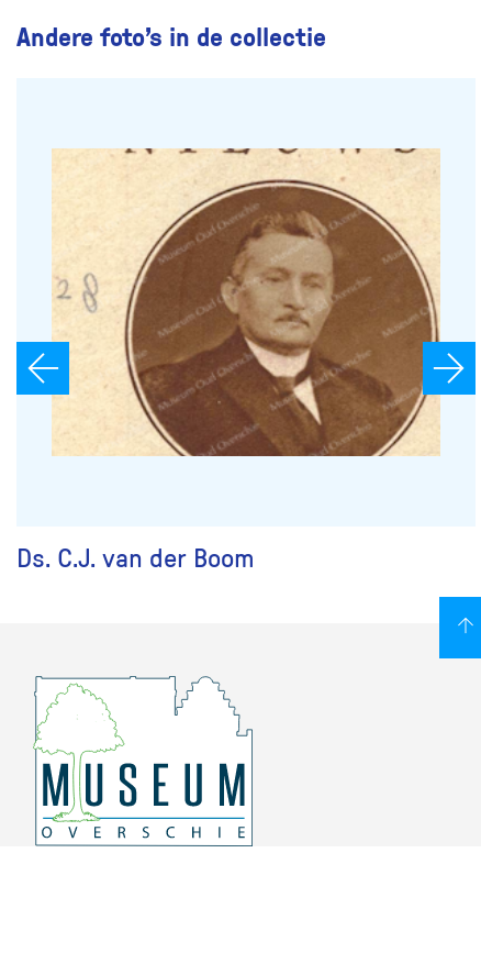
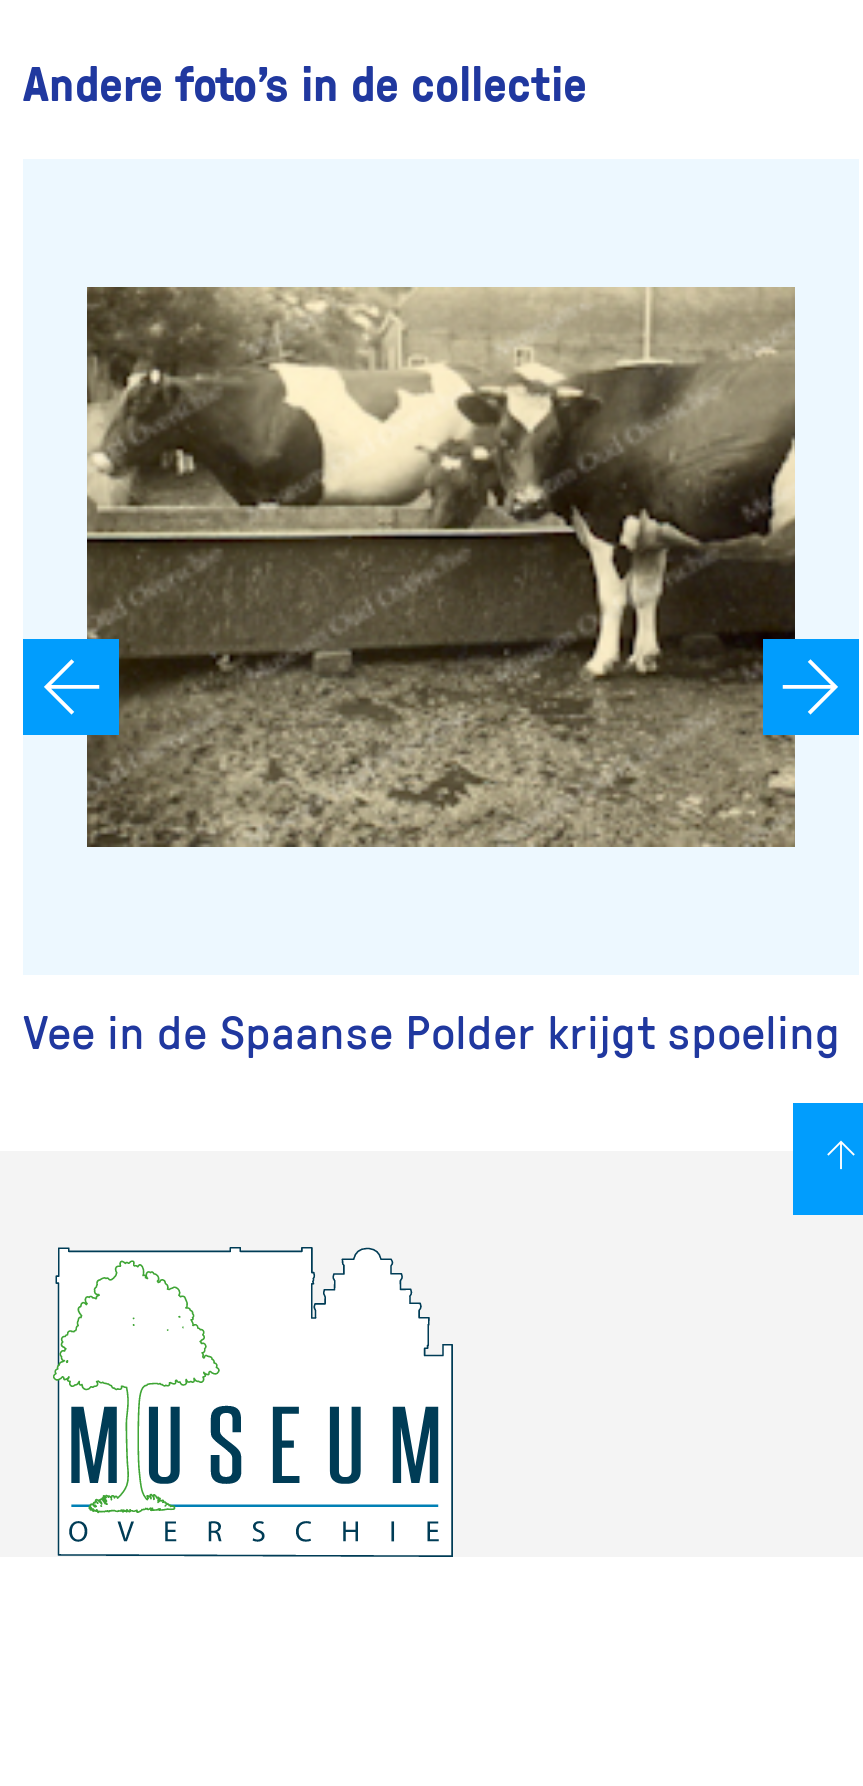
[52,148,440,456] [image] -> [85,285,797,849] [image]
[16,546,255,573] Ds. C.J. van der Boom -> [23,1011,841,1059] Vee in de Spaanse Polder krijgt spoeling

